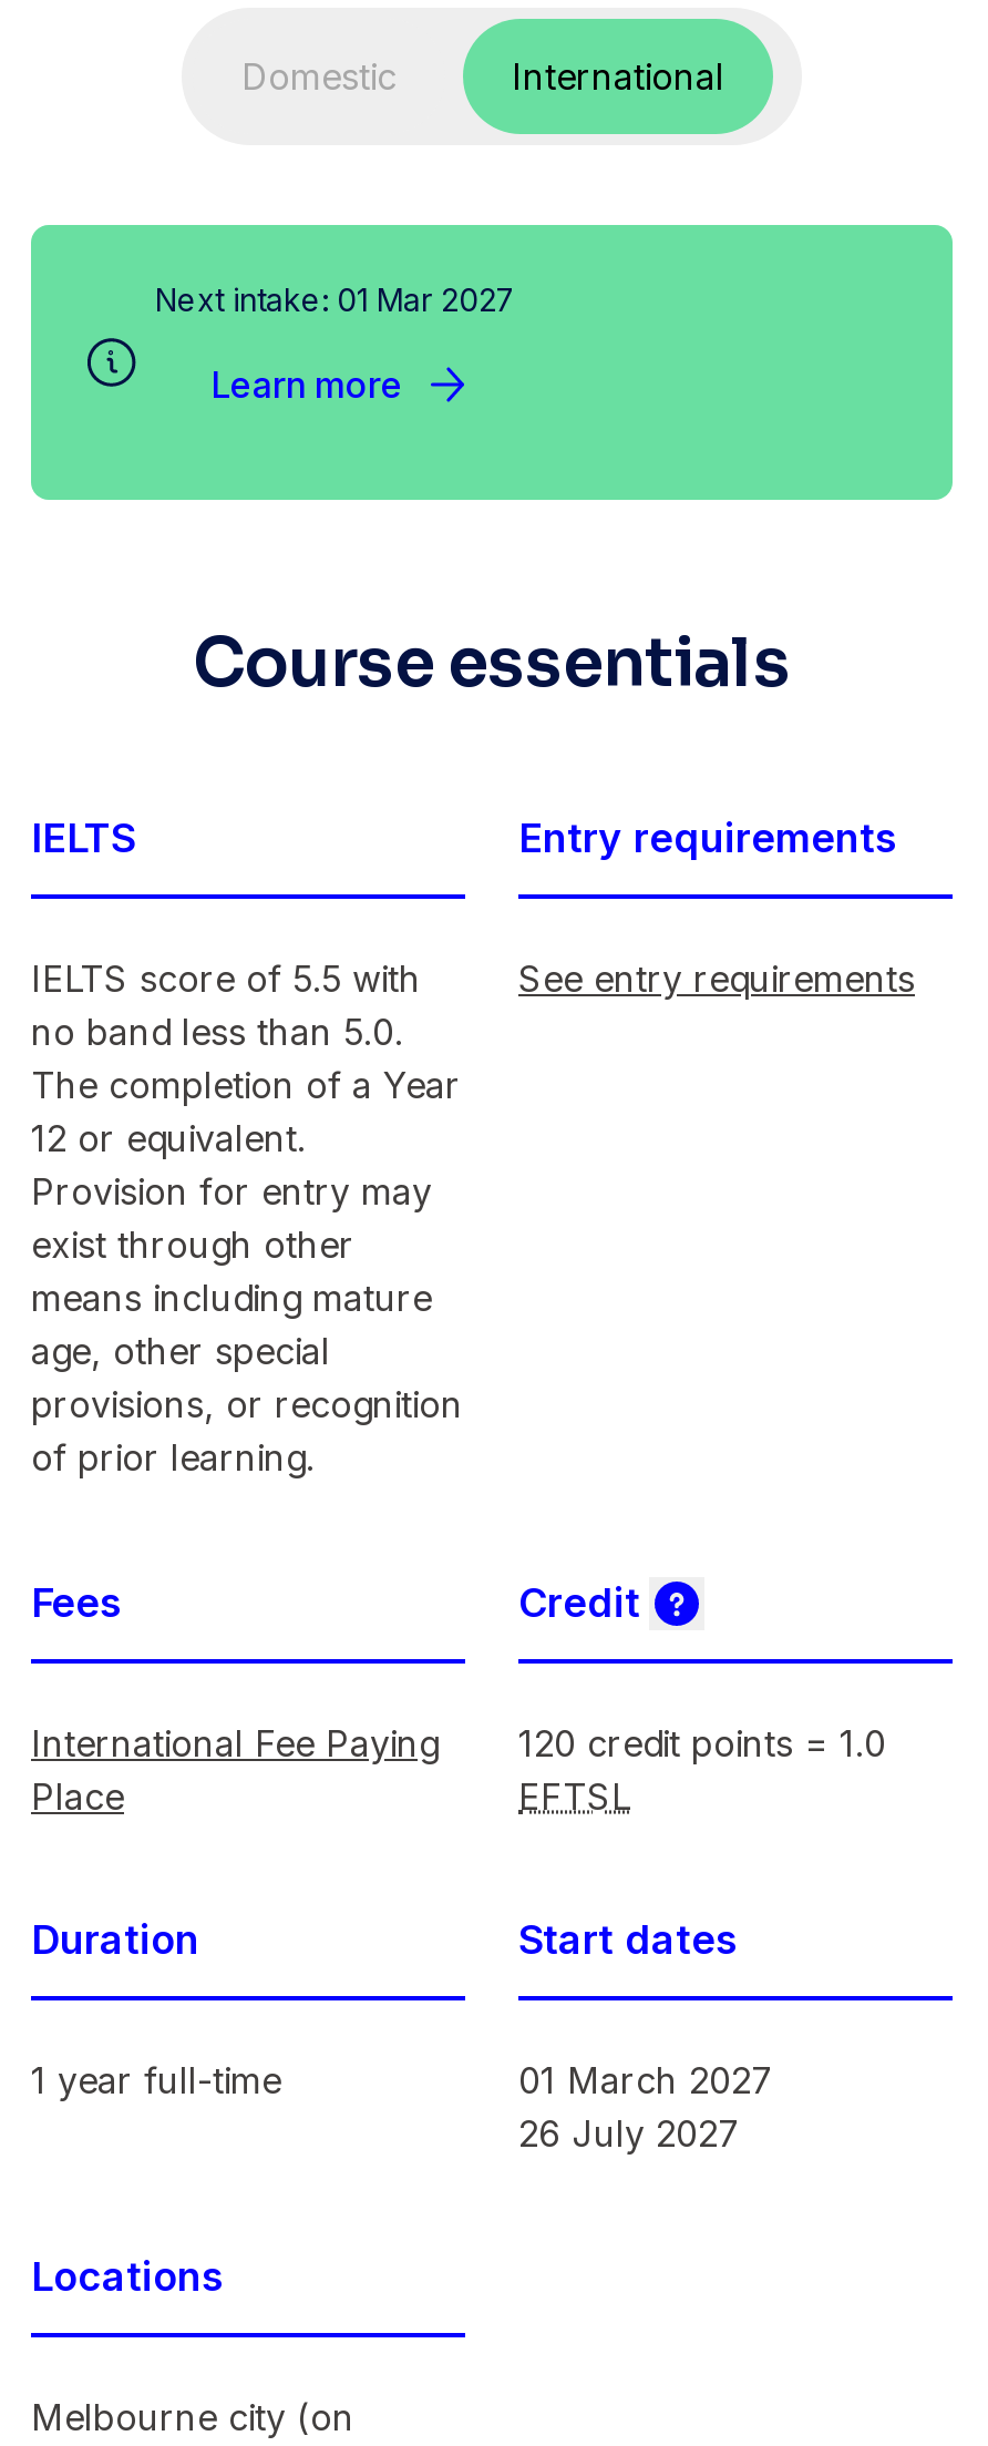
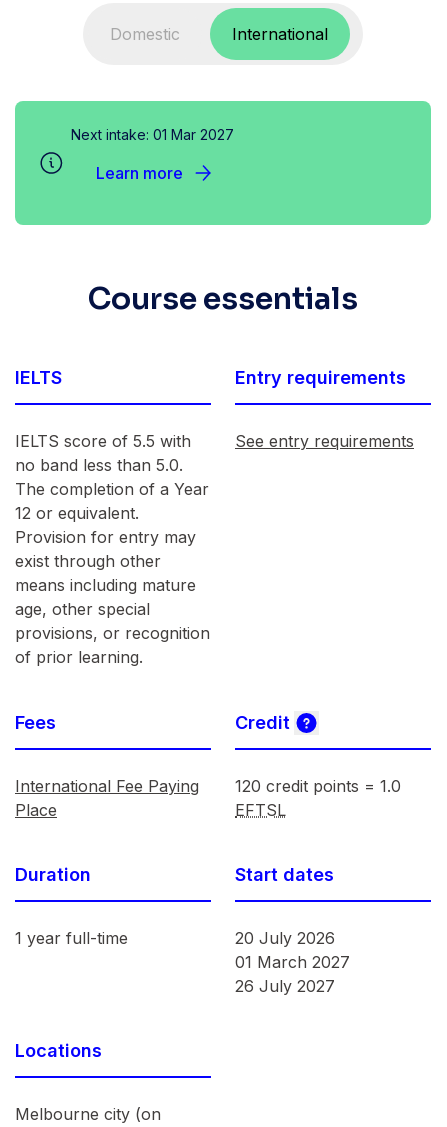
none -> [235,928,335,948] 20 July 2026

